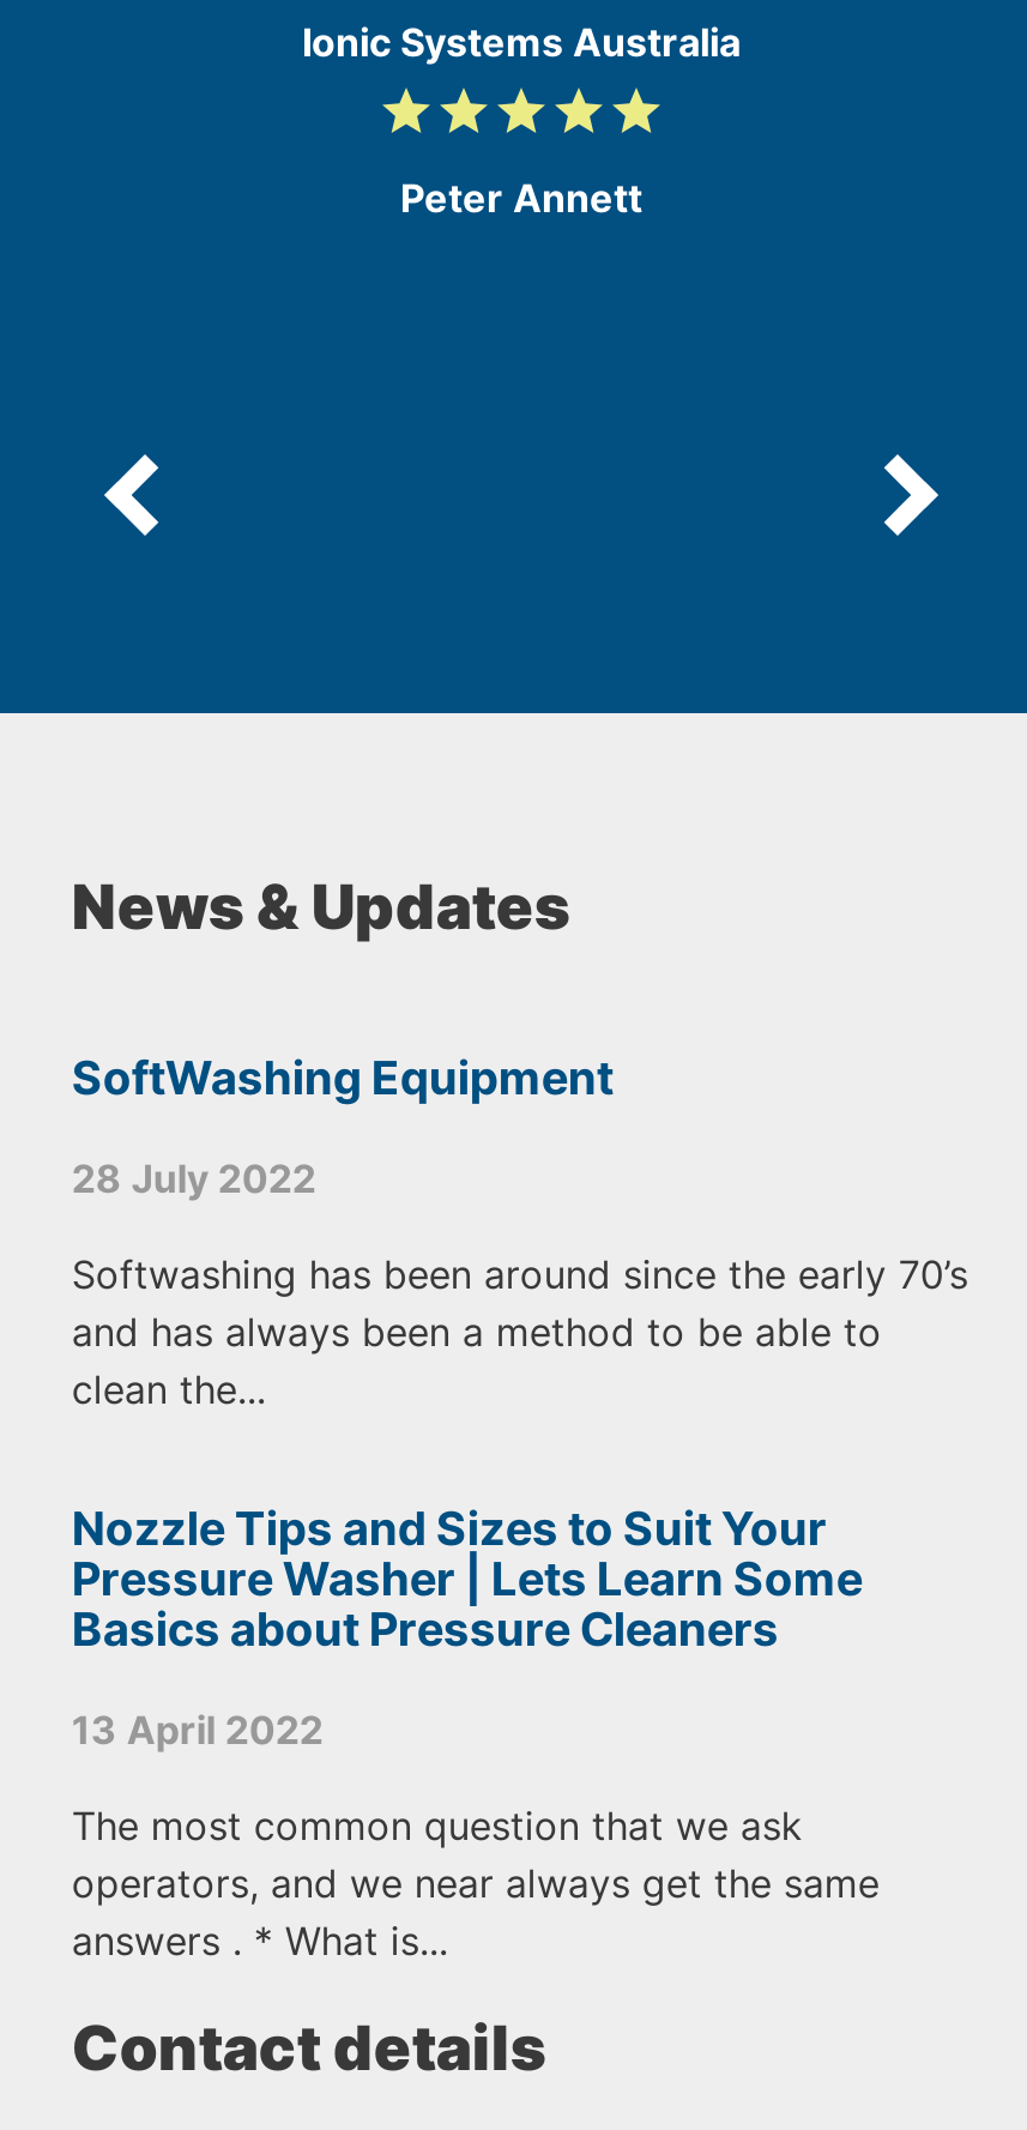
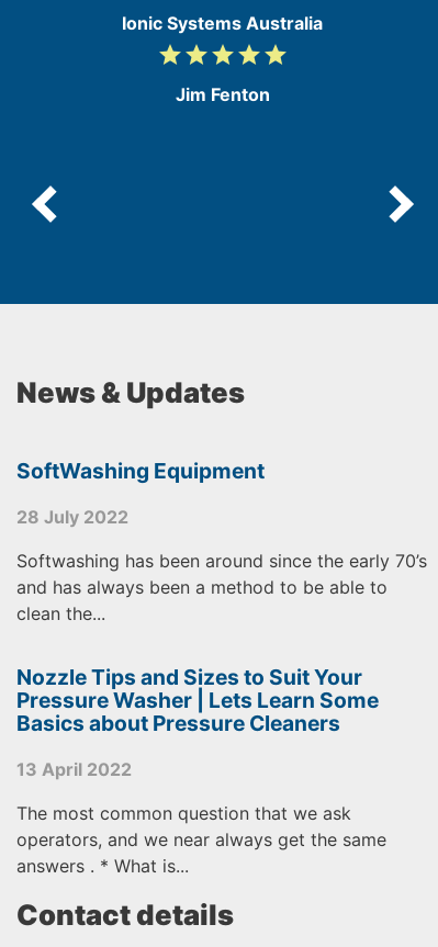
[400,173,642,221] Peter Annett -> [176,83,270,105] Jim Fenton

